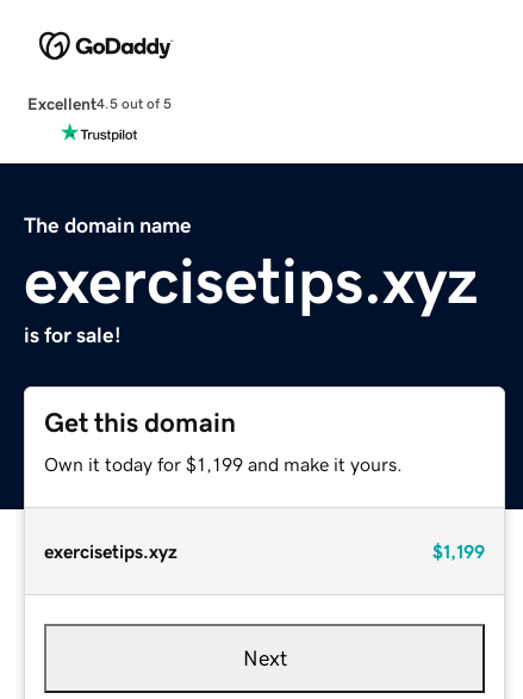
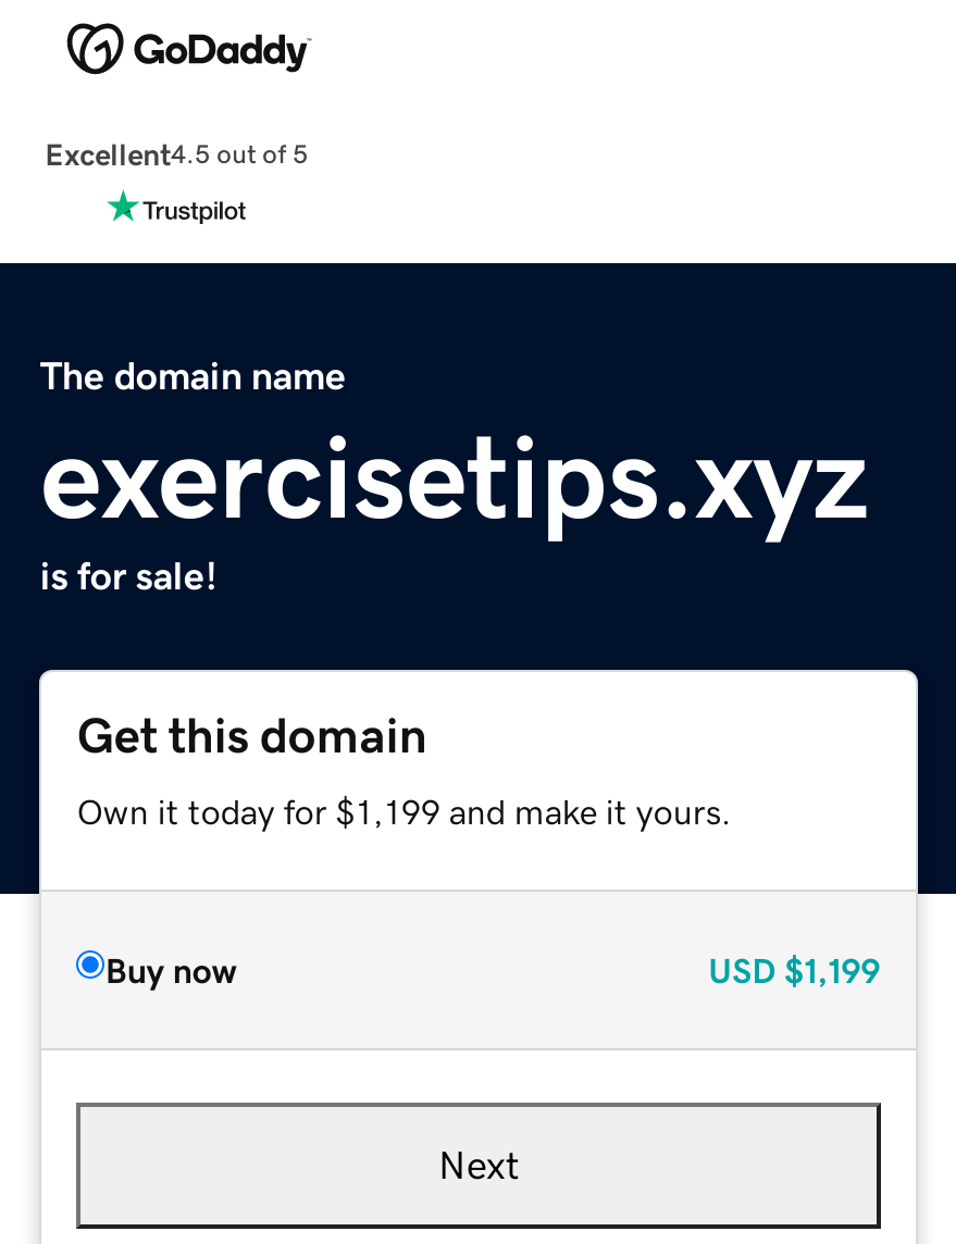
[45,541,484,560] exercisetips.xyz | $1,199 -> [105,952,880,987] Buy now | USD $1,199

